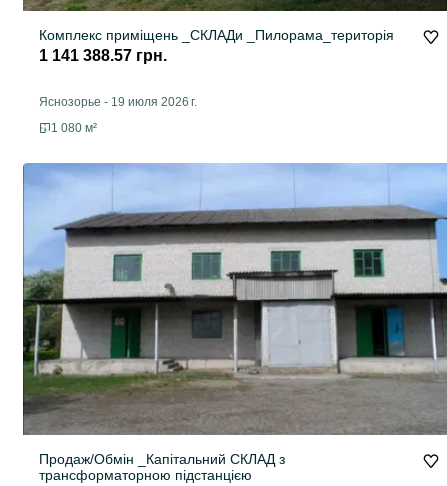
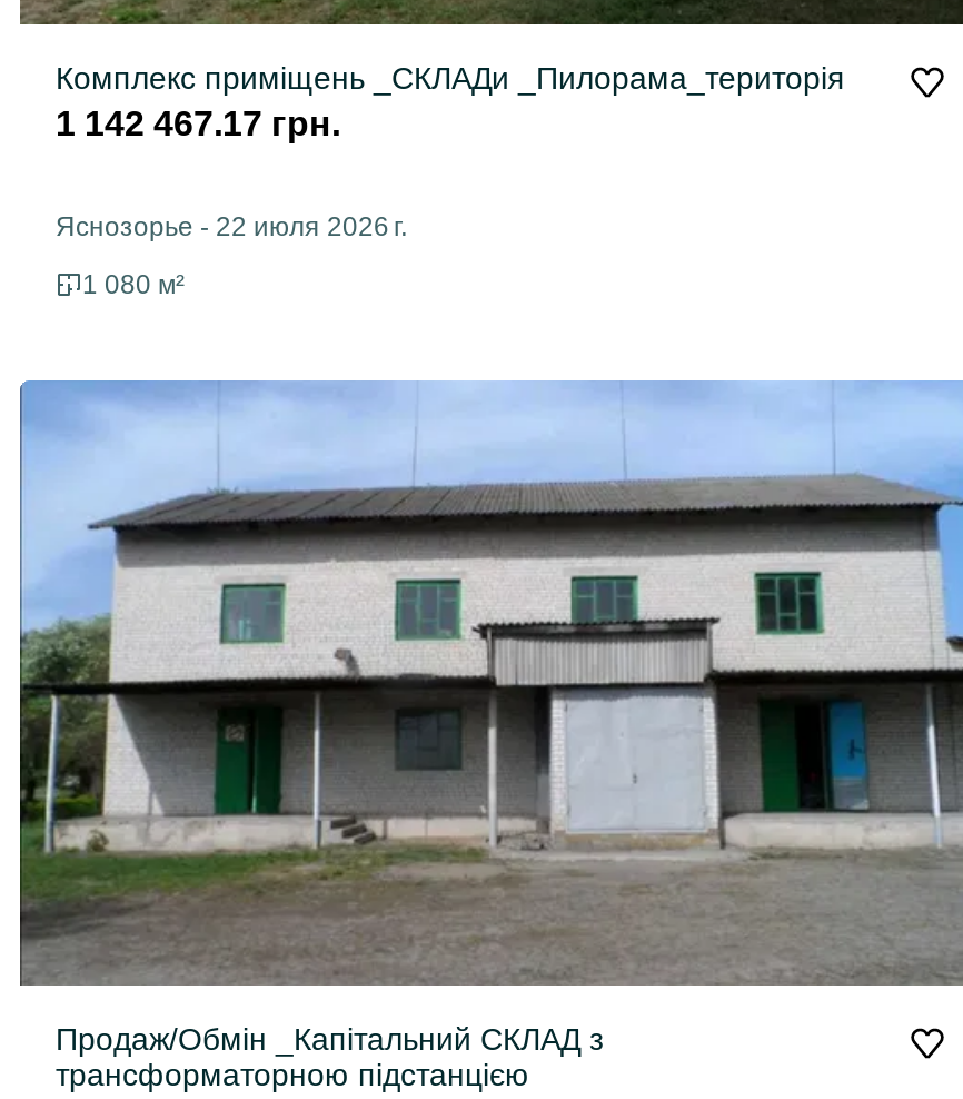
[39,47,167,64] 1 141 388.57 грн. -> [56,105,340,143] 1 142 467.17 грн.
[39,95,197,109] Яснозорье - 19 июля 2026 г. -> [56,212,407,243] Яснозорье - 22 июля 2026 г.

